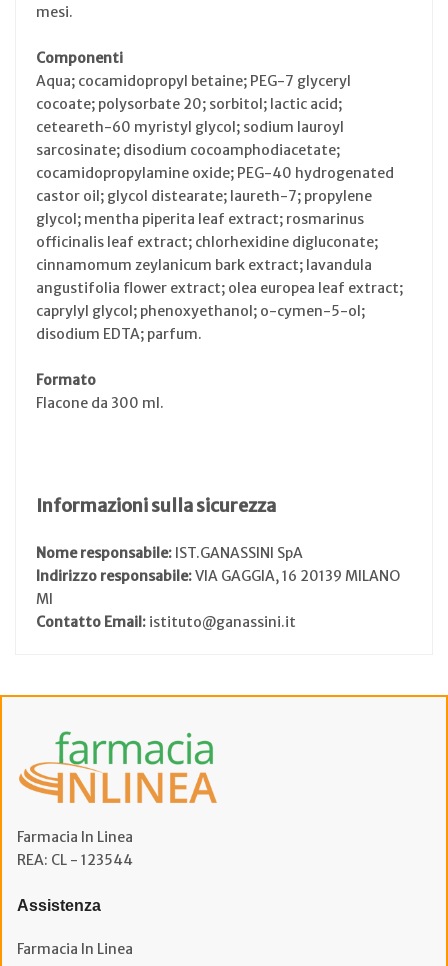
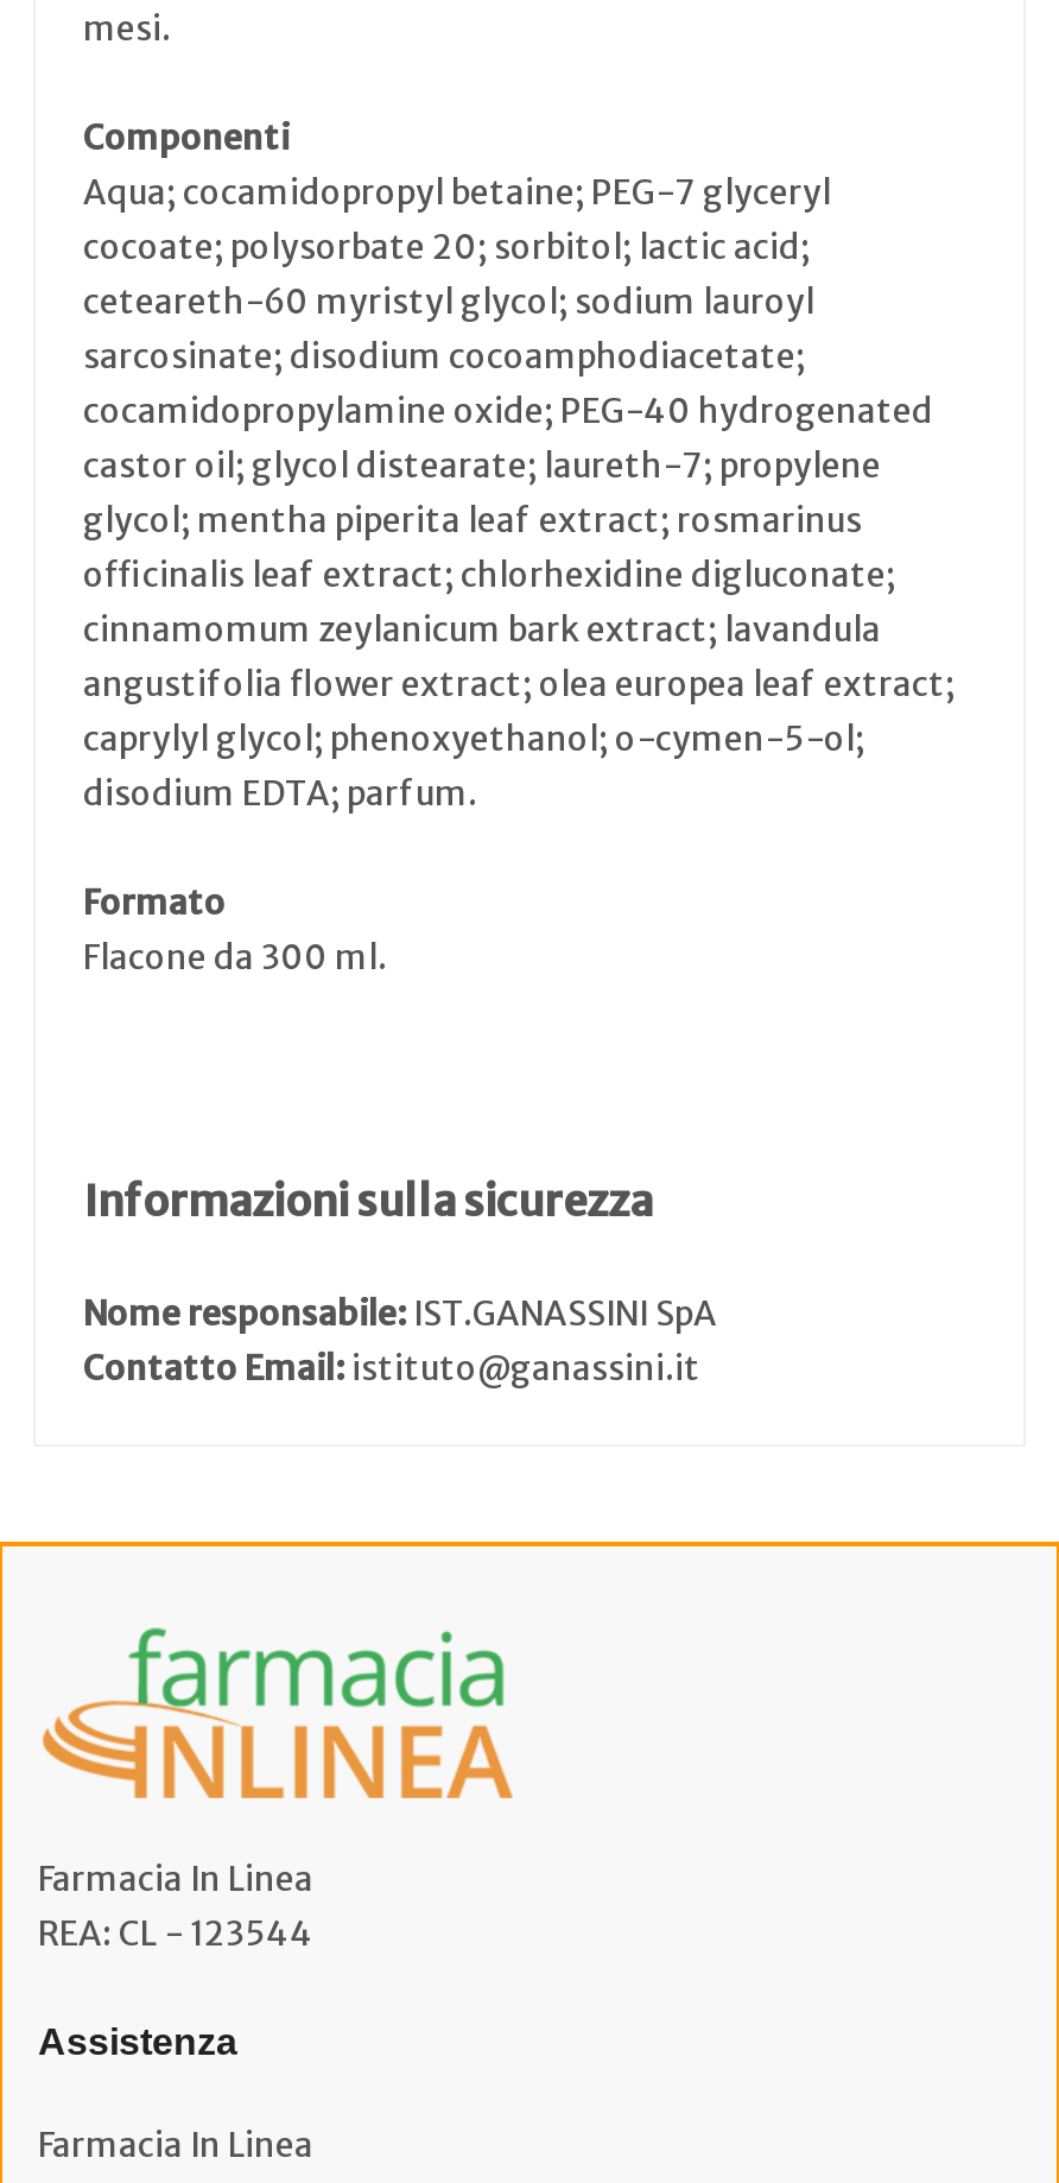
[36,567,400,608] Indirizzo responsabile: VIA GAGGIA, 16 20139 MILANO | MI -> none

